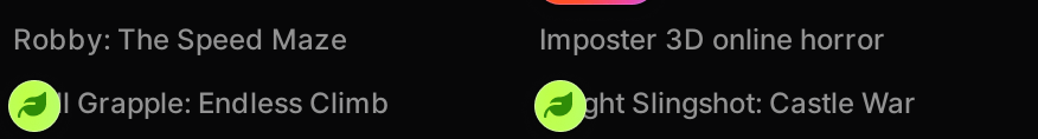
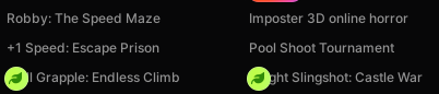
none -> [7,39,394,56] +1 Speed: Escape Prison | Pool Shoot Tournament

